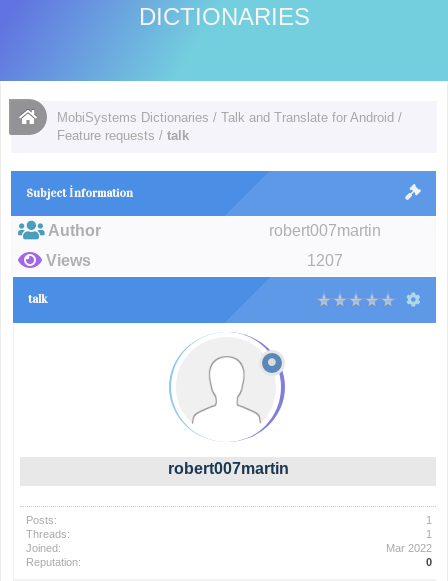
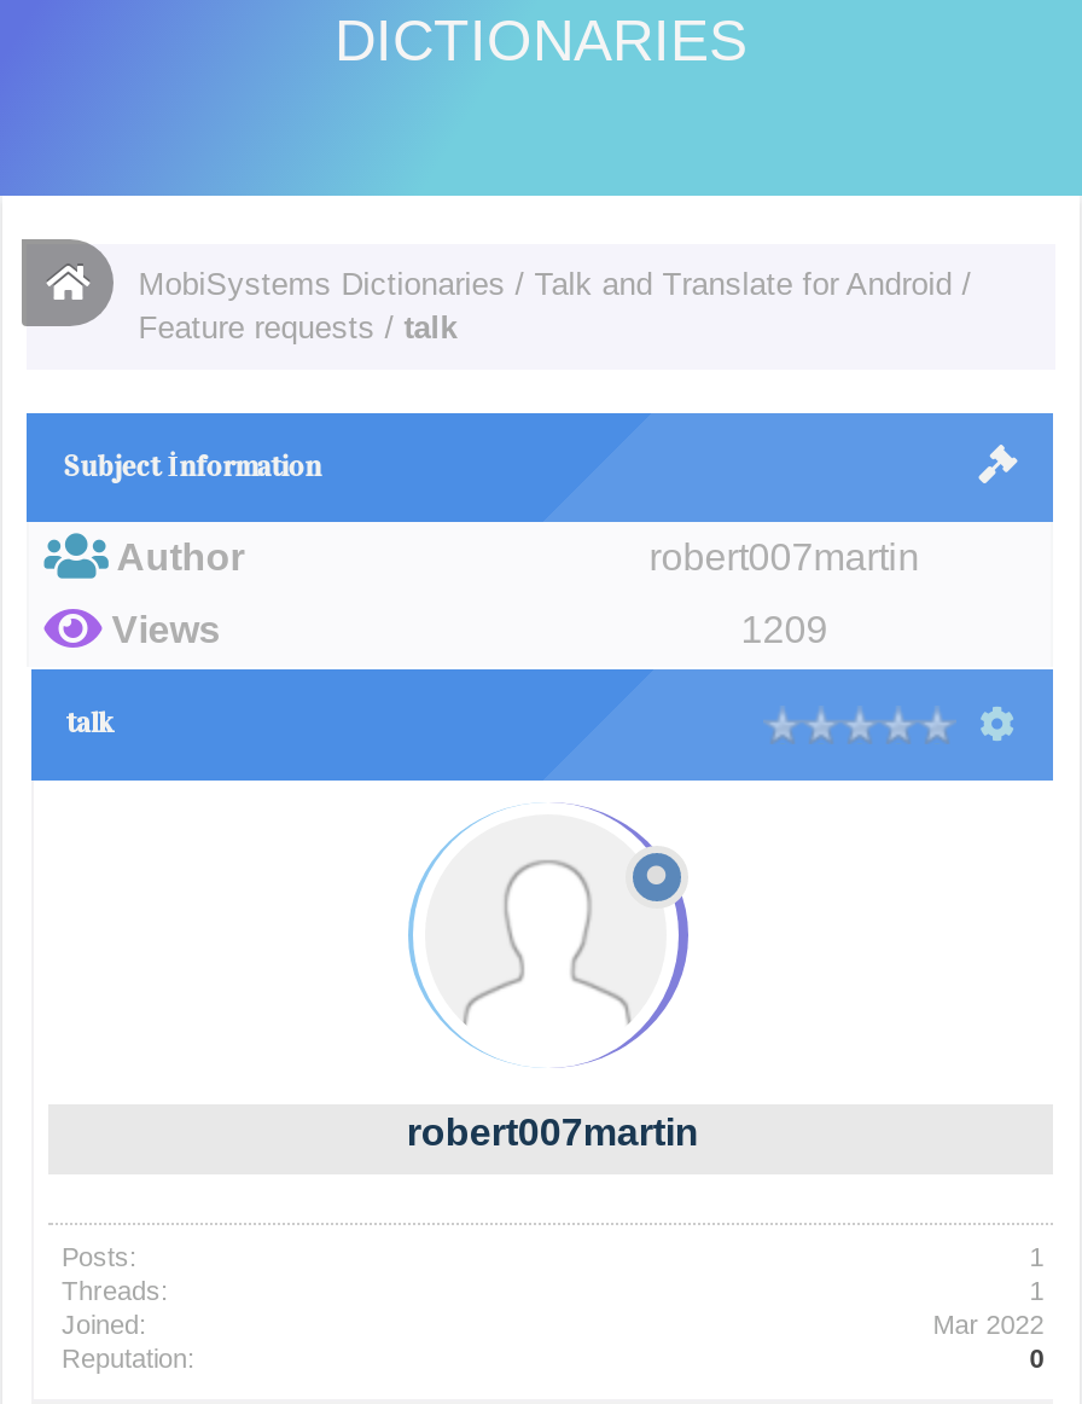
[307,252,343,269] 1207 -> [741,609,828,650] 1209

